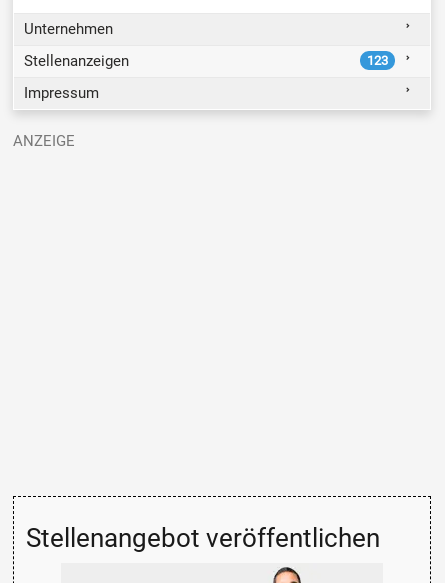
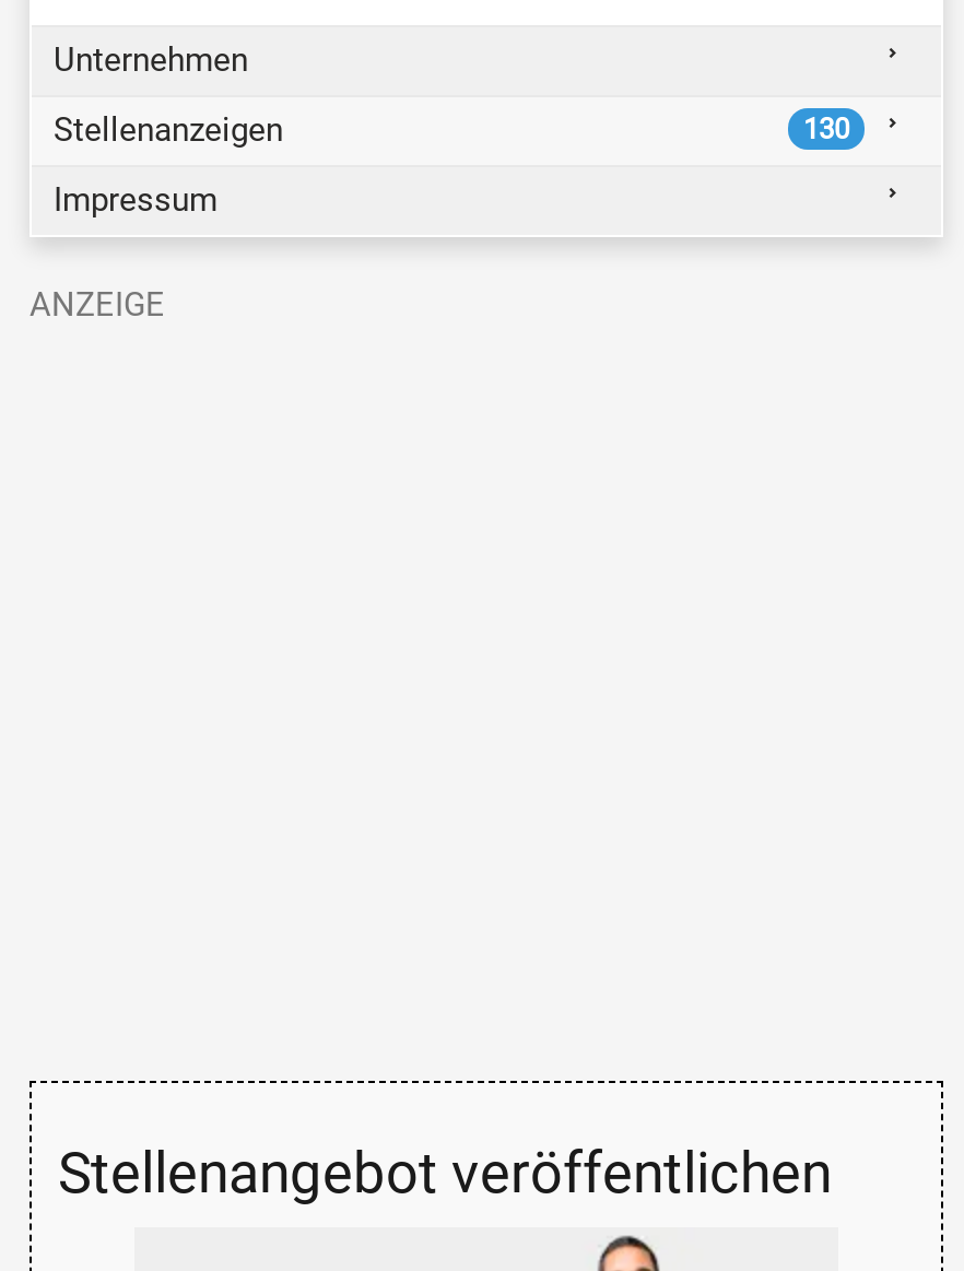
[367,53,388,68] 123 -> [803,113,849,145] 130

